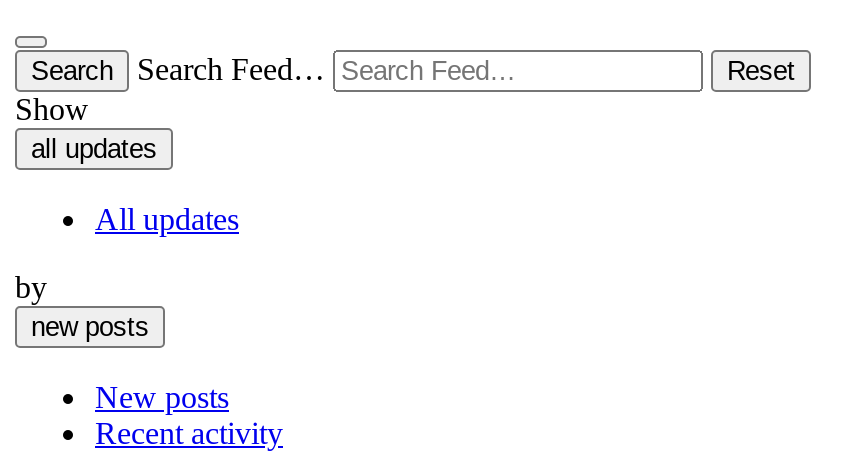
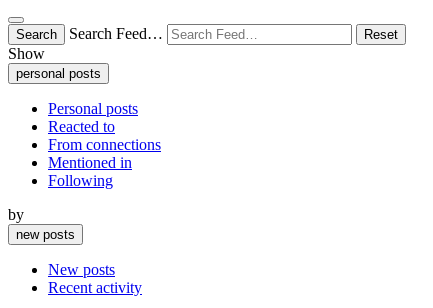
[31,134,157,164] all updates -> [16,66,101,81] personal posts
[95,202,239,236] All updates -> [48,100,161,189] Personal posts | Reacted to | From connections | Mentioned in | Following

